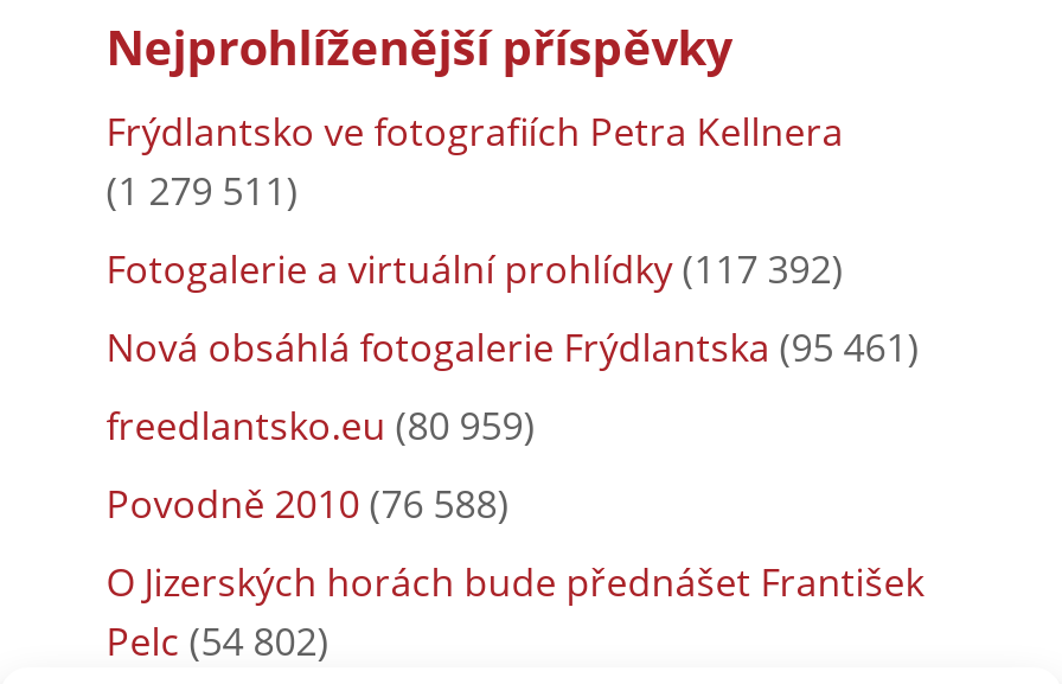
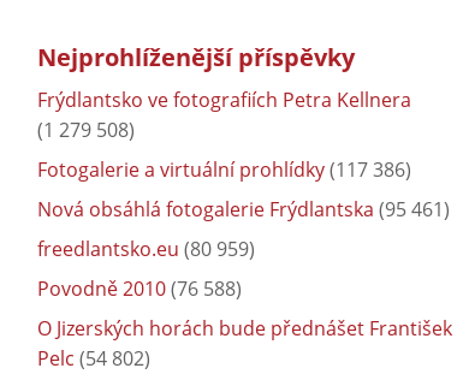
[106,164,298,216] (1 279 511) -> [37,116,134,143] (1 279 508)
[106,242,843,294] Fotogalerie a virtuální prohlídky (117 392) -> [37,156,411,182] Fotogalerie a virtuální prohlídky (117 386)

